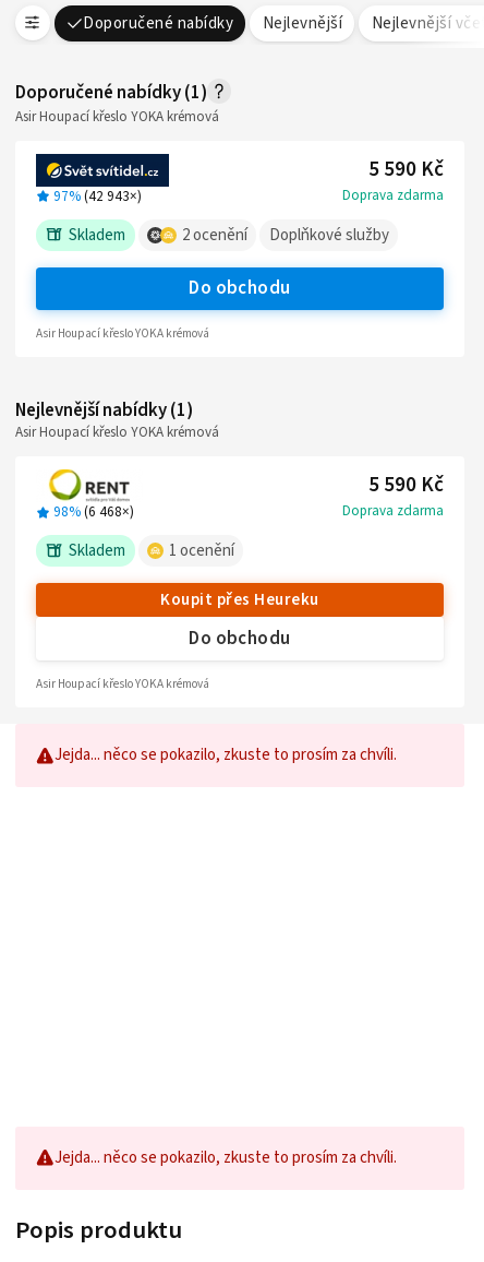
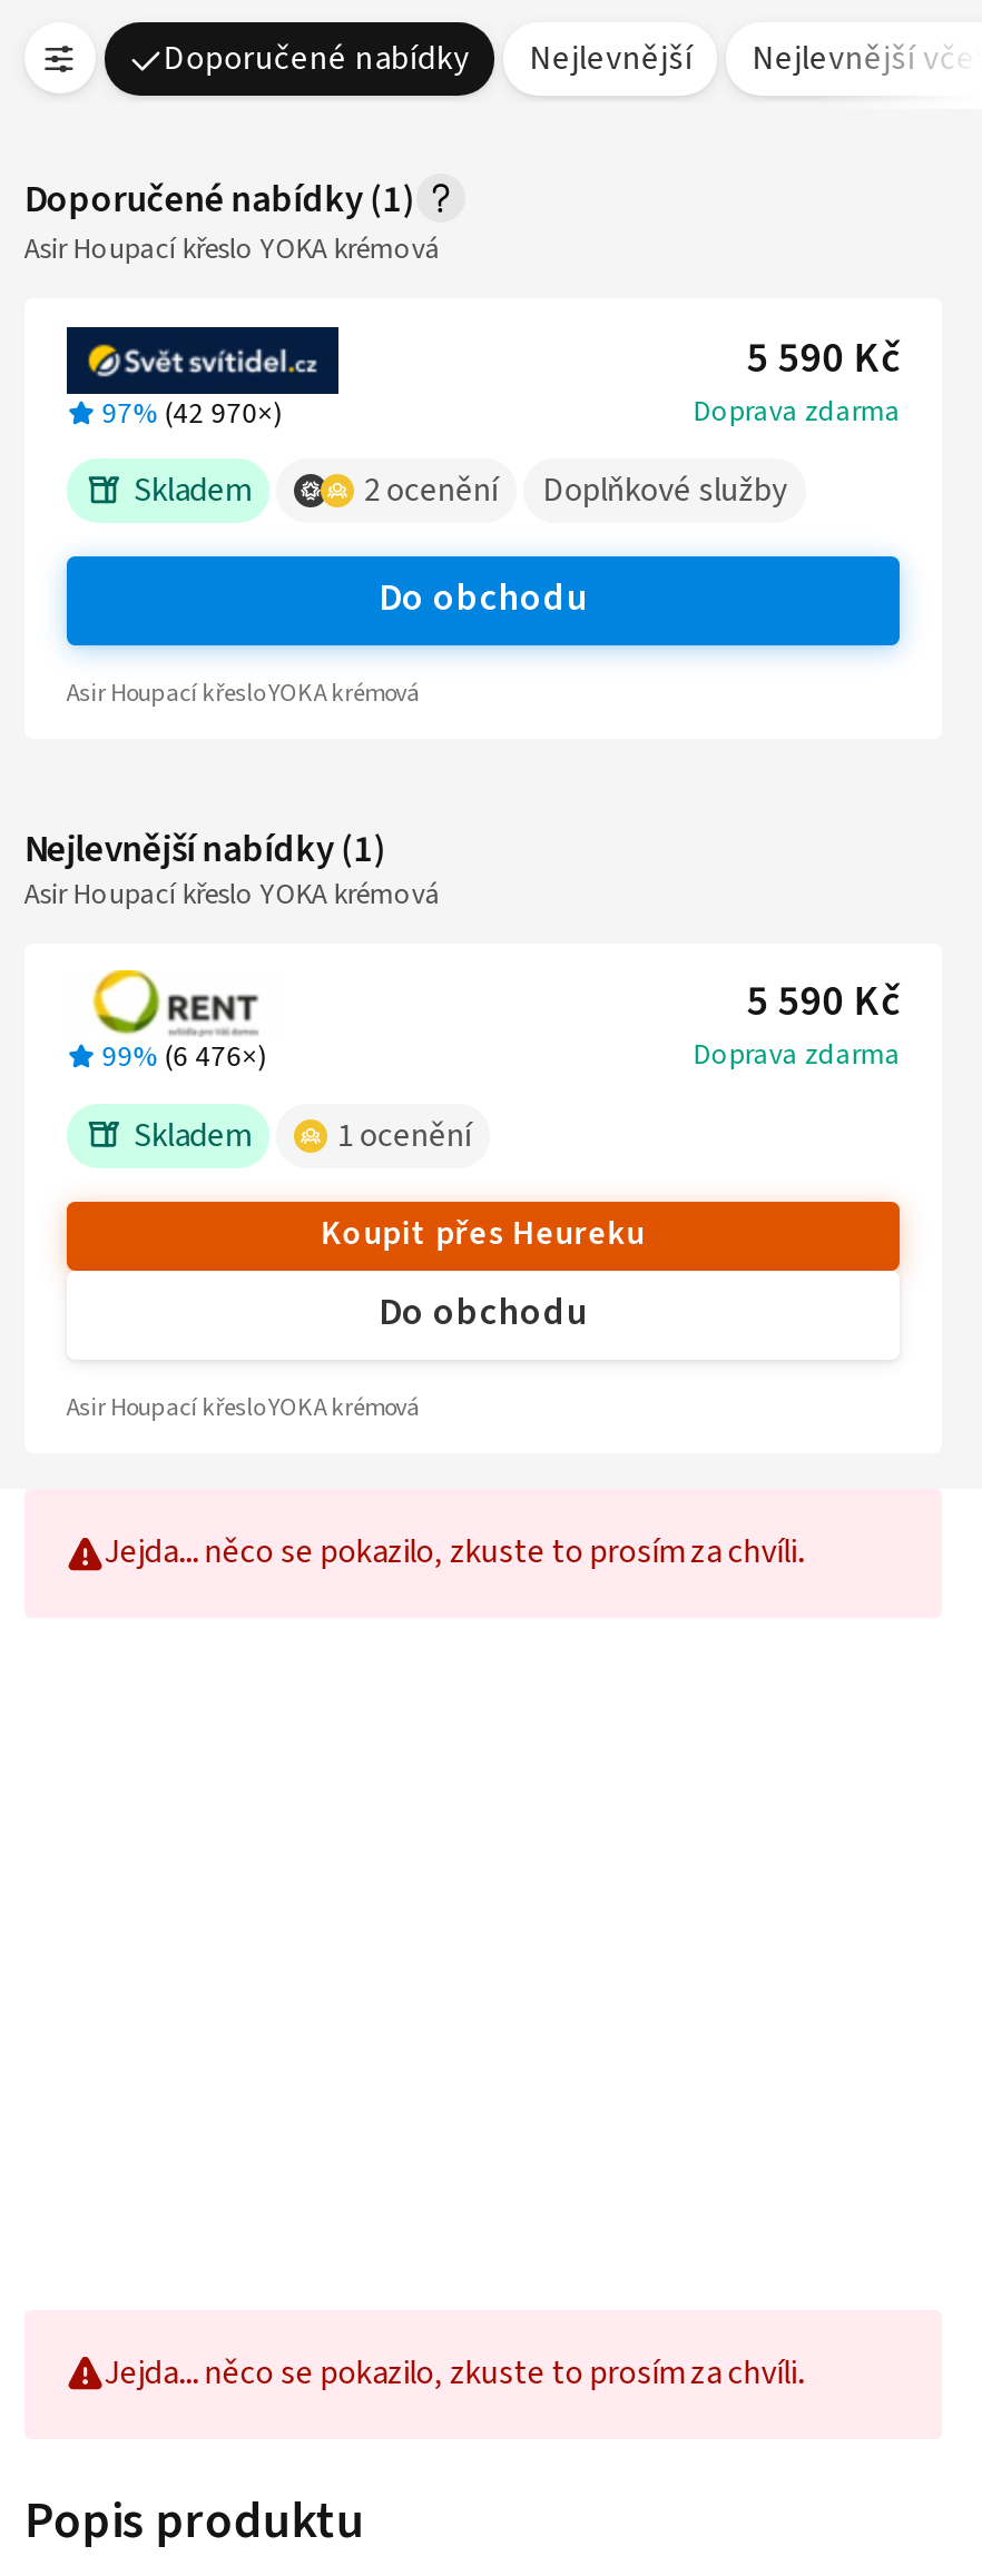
[53,187,141,206] 97%(42 943×) -> [102,393,282,433] 97%(42 970×)
[53,503,134,522] 98% (6 468×) -> [102,1037,267,1077] 99% (6 476×)

